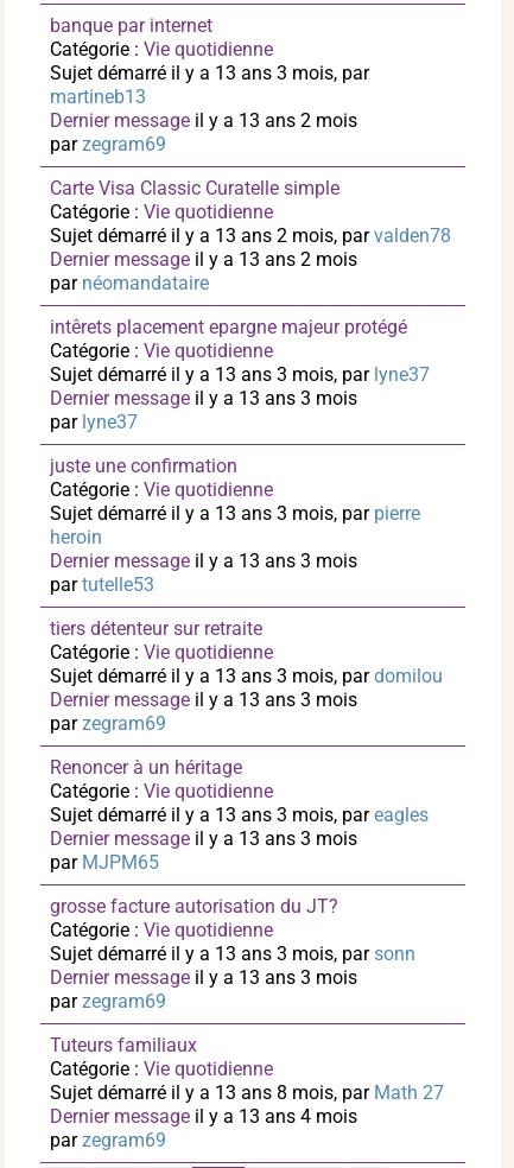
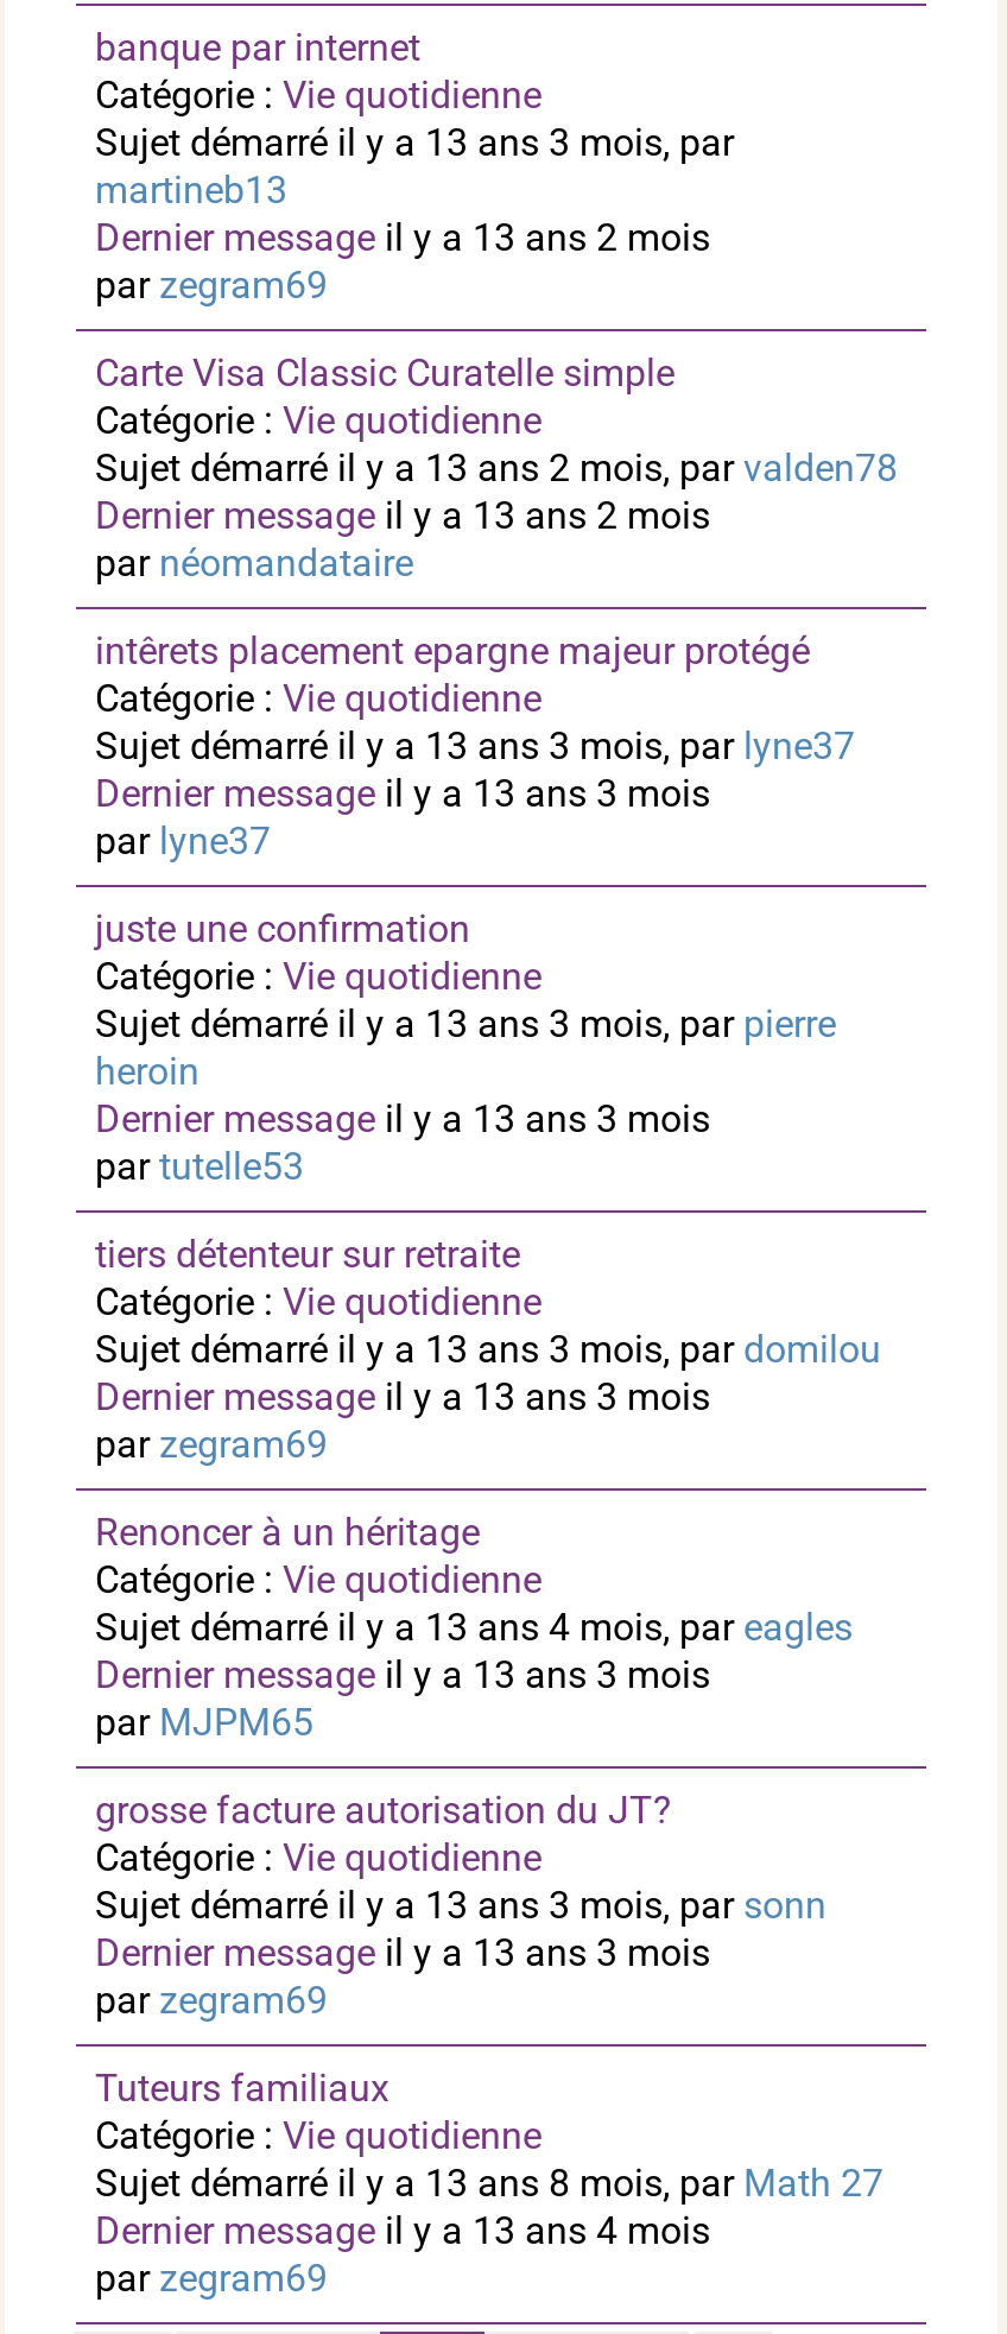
[50,804,429,826] Sujet démarré il y a 13 ans 3 mois, par eagles -> [95,1605,853,1650] Sujet démarré il y a 13 ans 4 mois, par eagles

